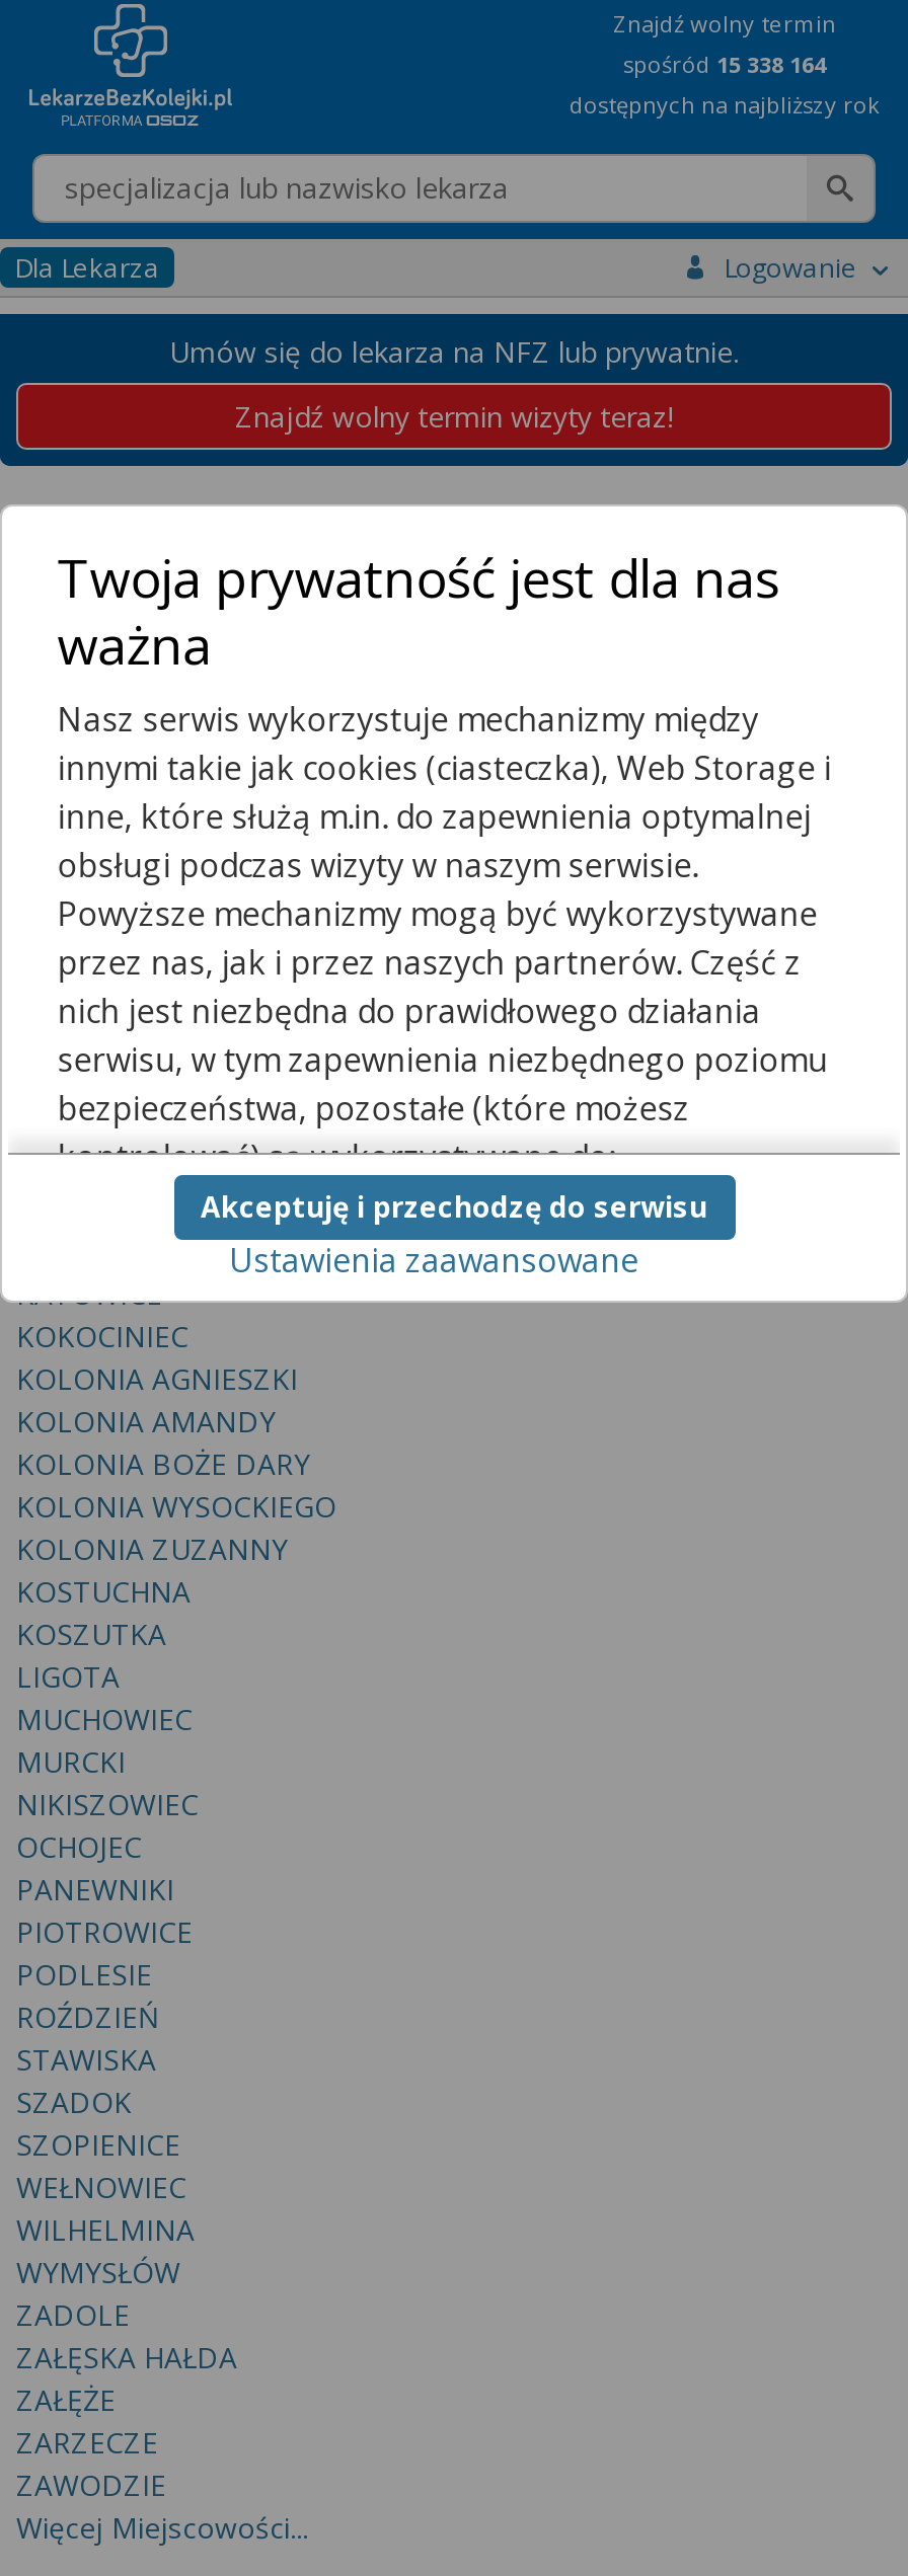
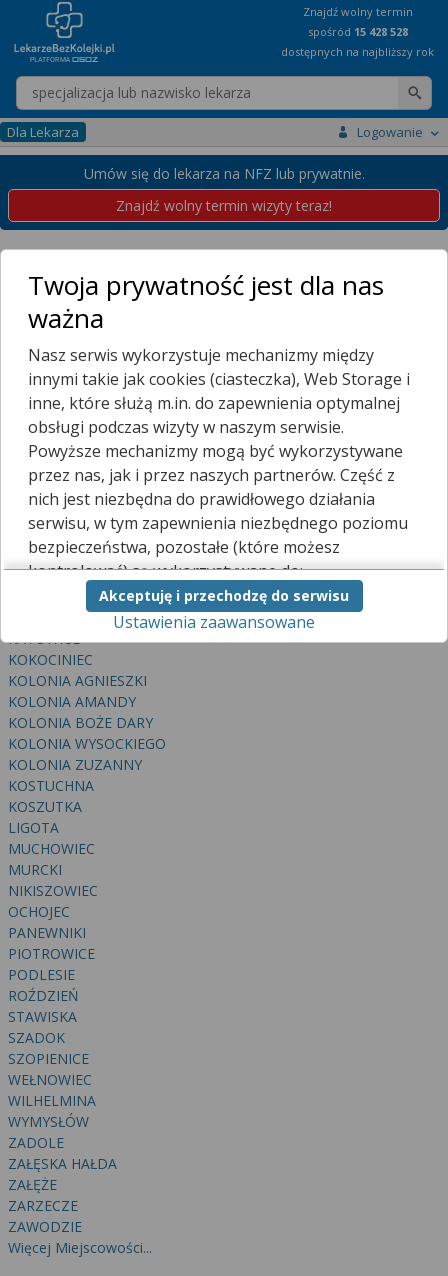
[623,49,826,79] spośród 15 338 164 -> [307,24,407,39] spośród 15 428 528

